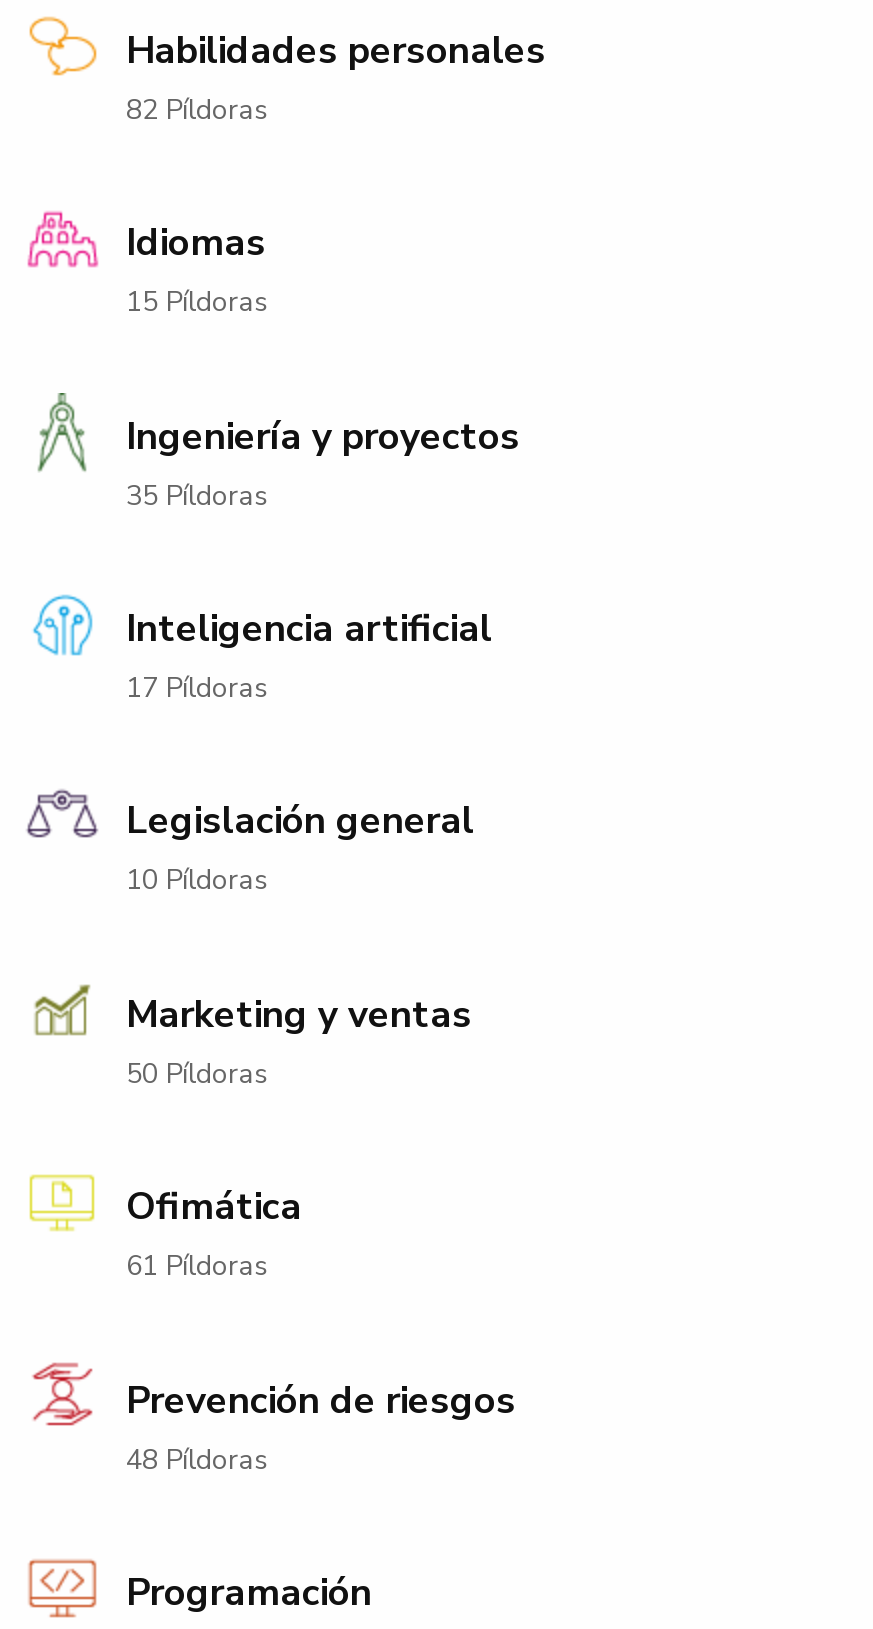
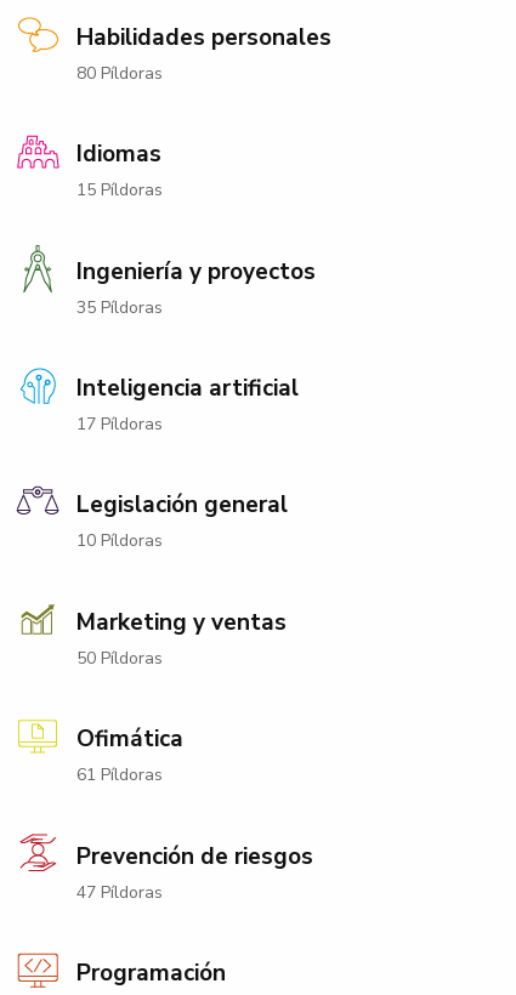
[126,91,268,129] 82 Píldoras -> [76,62,163,85] 80 Píldoras
[126,1440,268,1478] 48 Píldoras -> [76,880,163,904] 47 Píldoras

